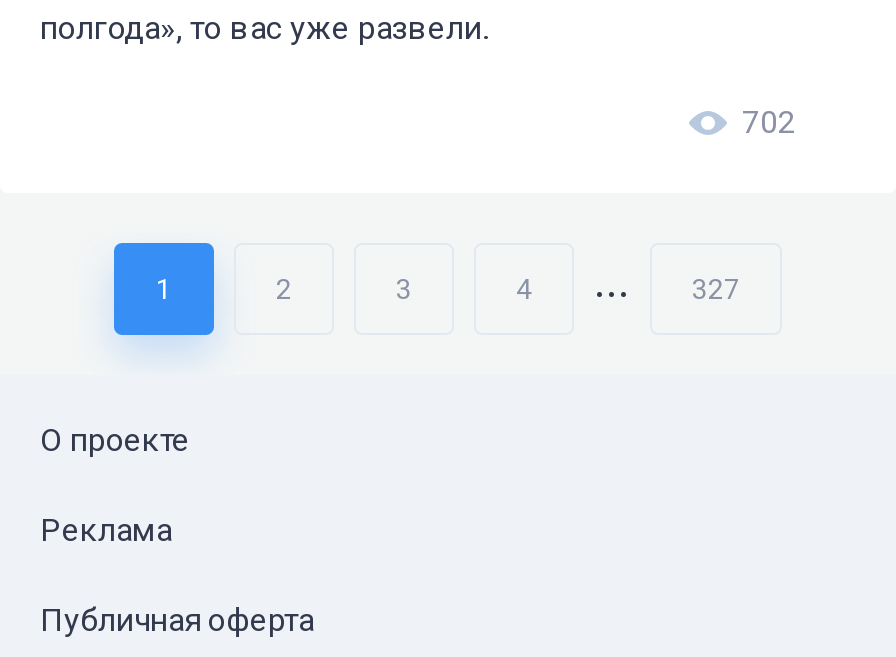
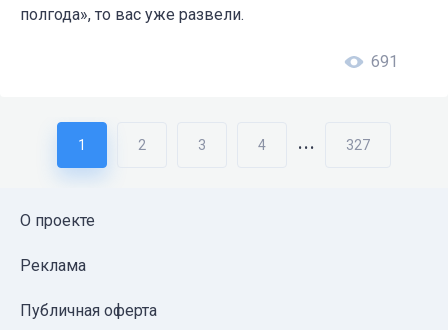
[742,103,796,141] 702 -> [371,52,398,71] 691

